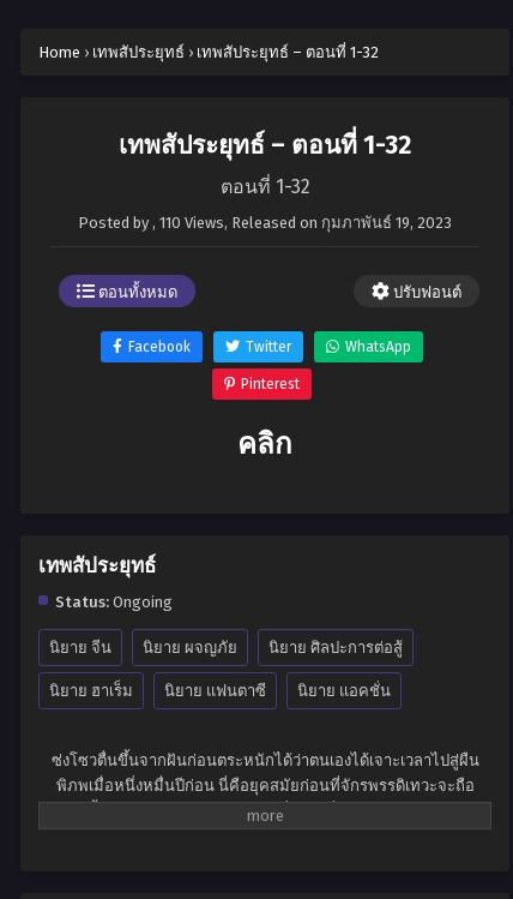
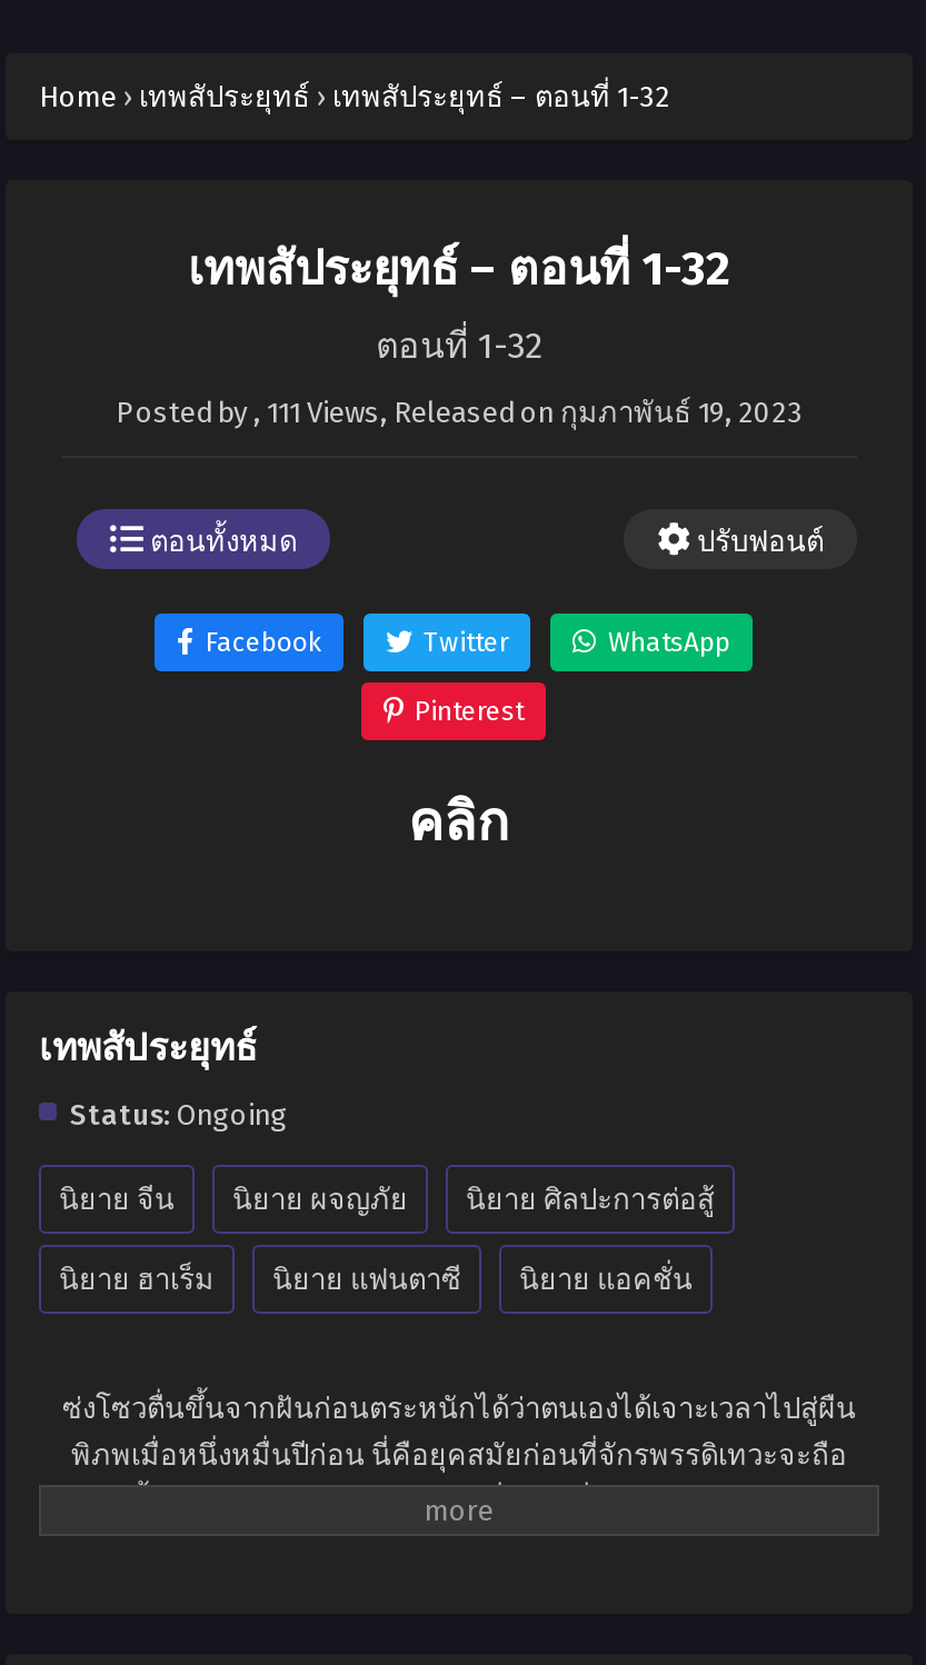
[78,214,452,232] Posted by, 110 Views, Released onกุมภาพันธ์ 19, 2023 -> [116,396,803,429] Posted by, 111 Views, Released onกุมภาพันธ์ 19, 2023

